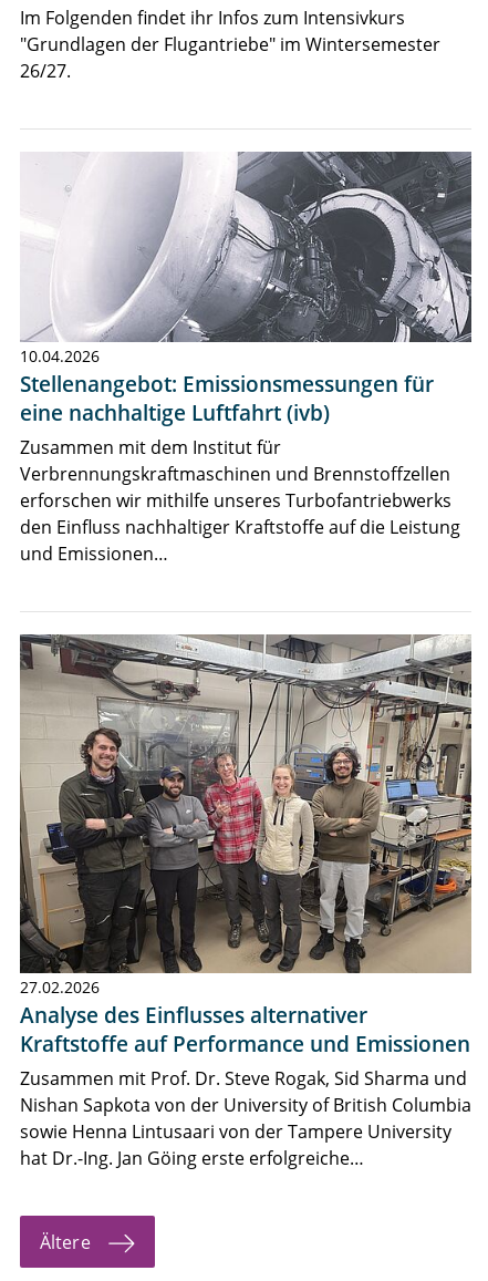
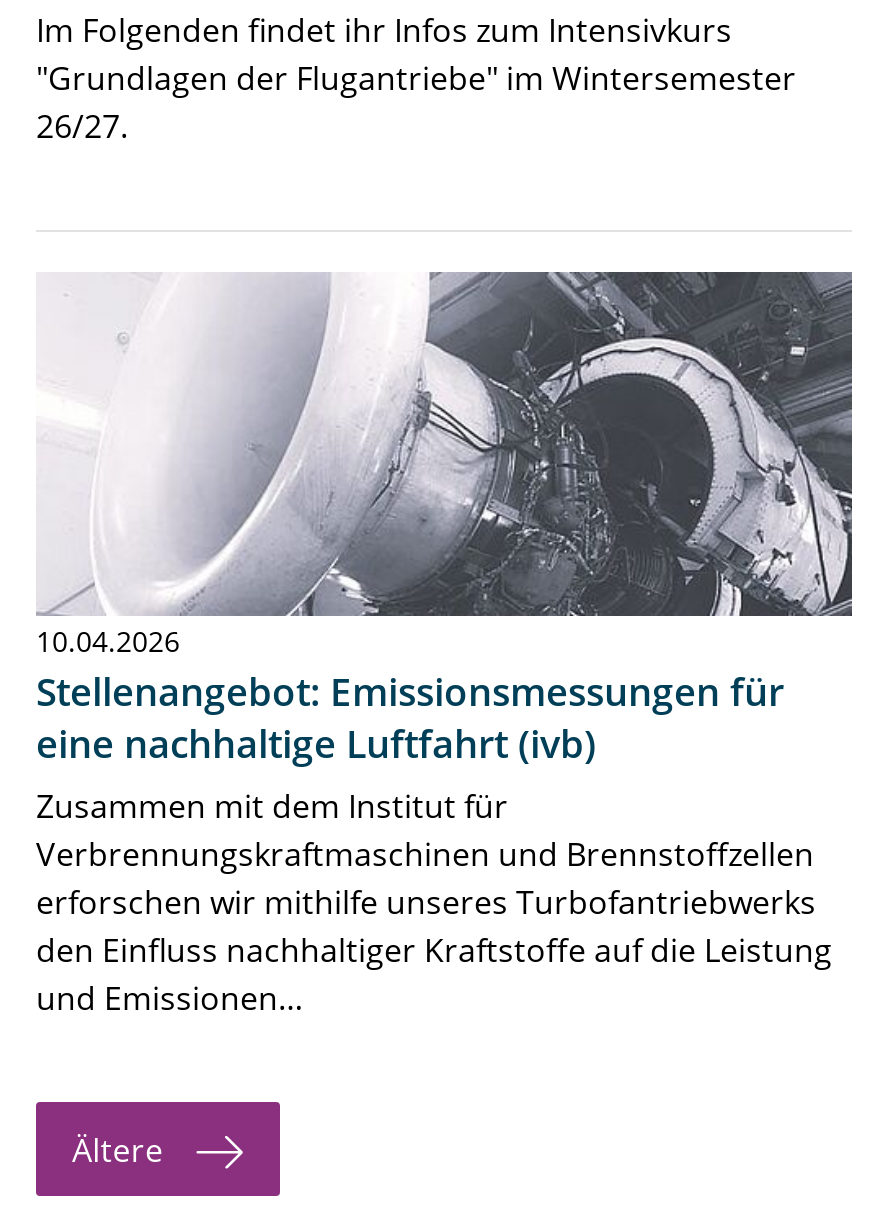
[19,633,473,1170] [image] | 27.02.2026 | Analyse des Einflusses alternativer | Kraftstoffe auf Performance und Emissionen | Zusammen mit Prof. Dr. Steve Rogak, Sid Sharma und | Nishan Sapkota von der University of British Columbia | sowie Henna Lintusaari von der Tampere University | hat Dr.-Ing. Jan Göing erste erfolgreiche… -> none

